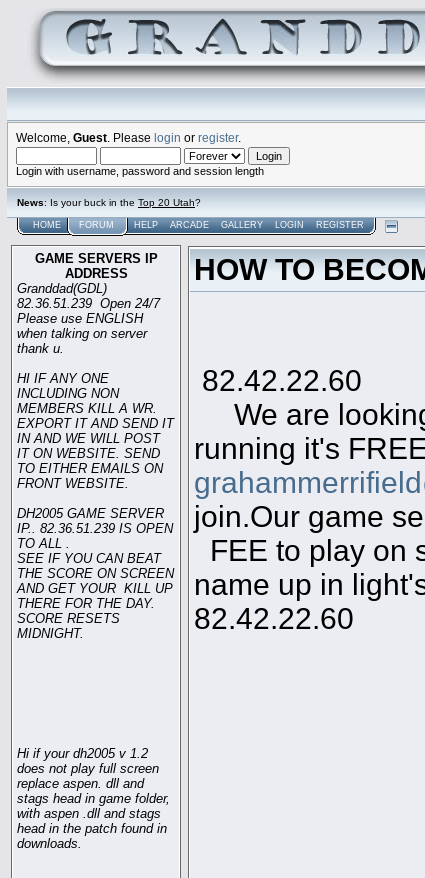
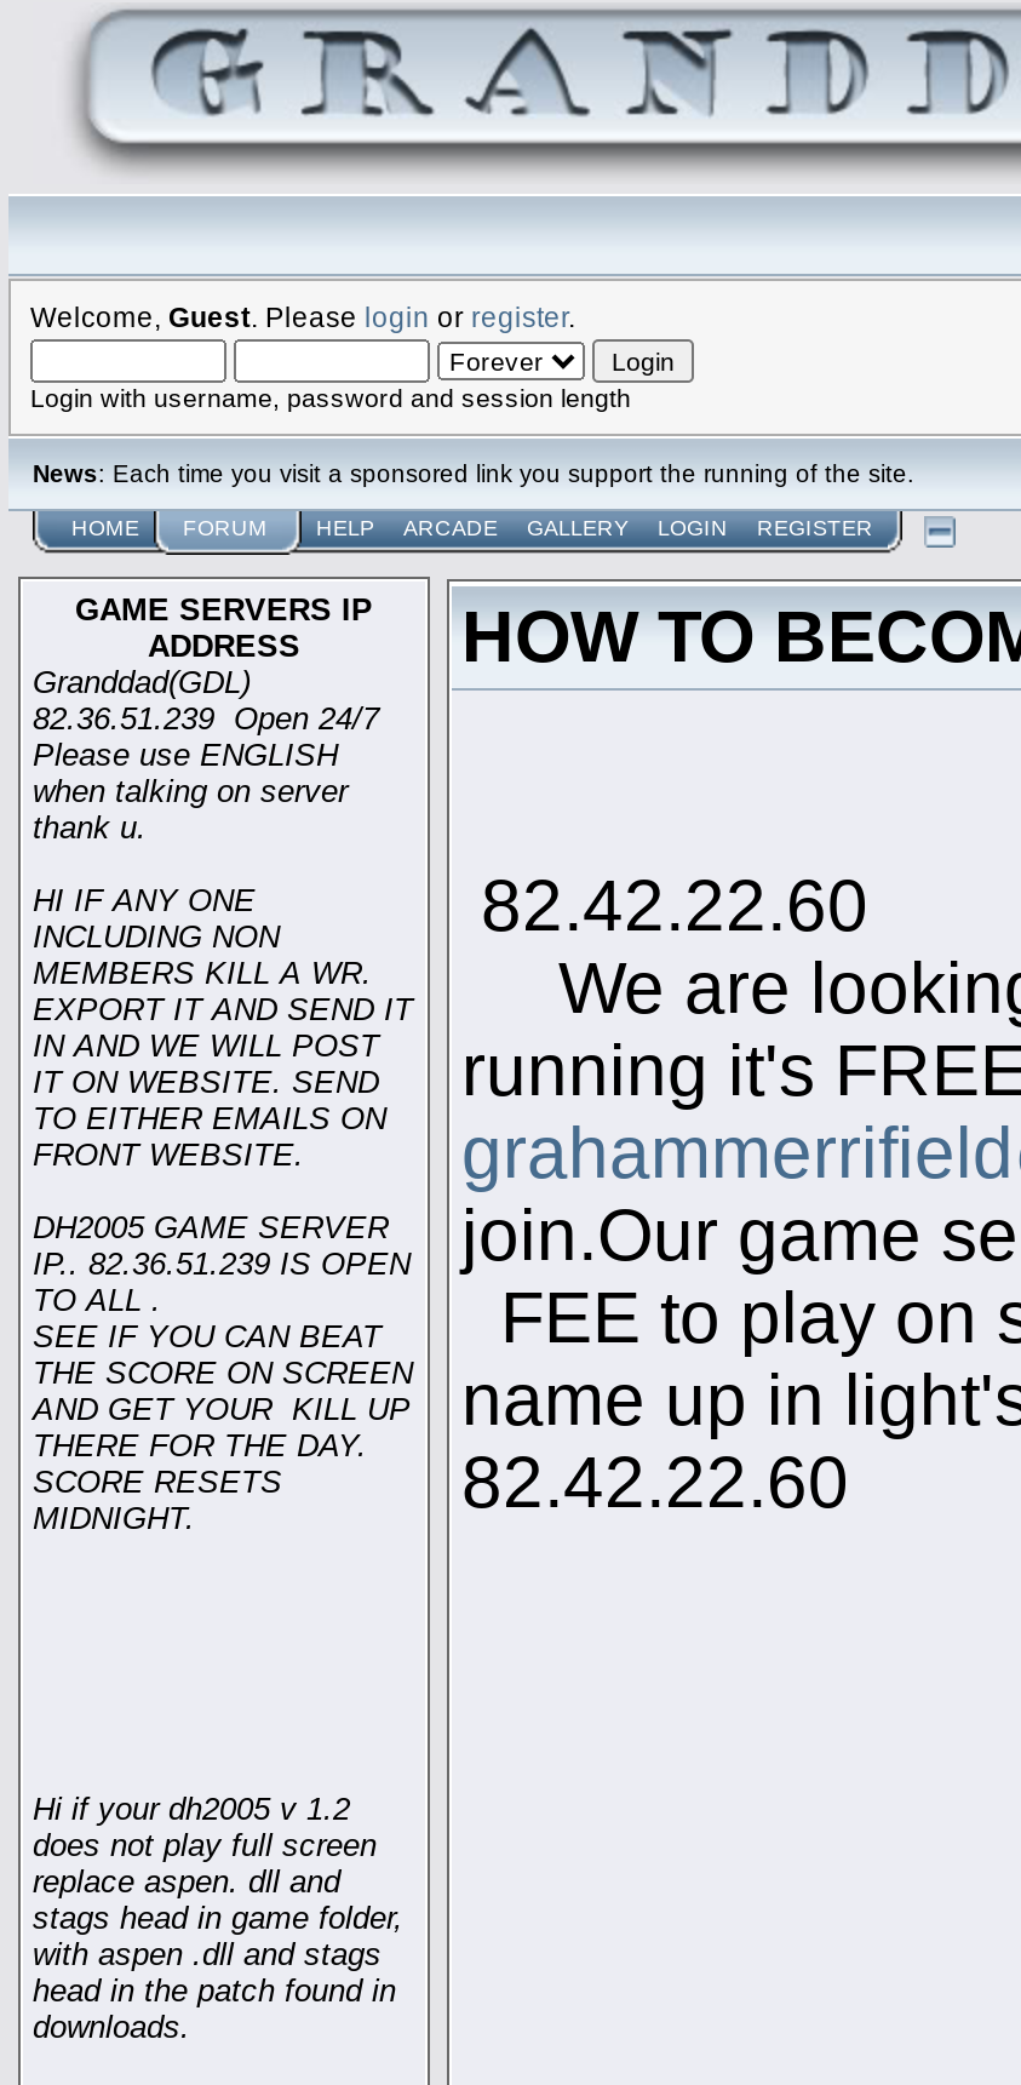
[17,197,201,208] News: Is your buck in the Top 20 Utah? -> [33,460,914,487] News: Each time you visit a sponsored link you support the running of the site.

